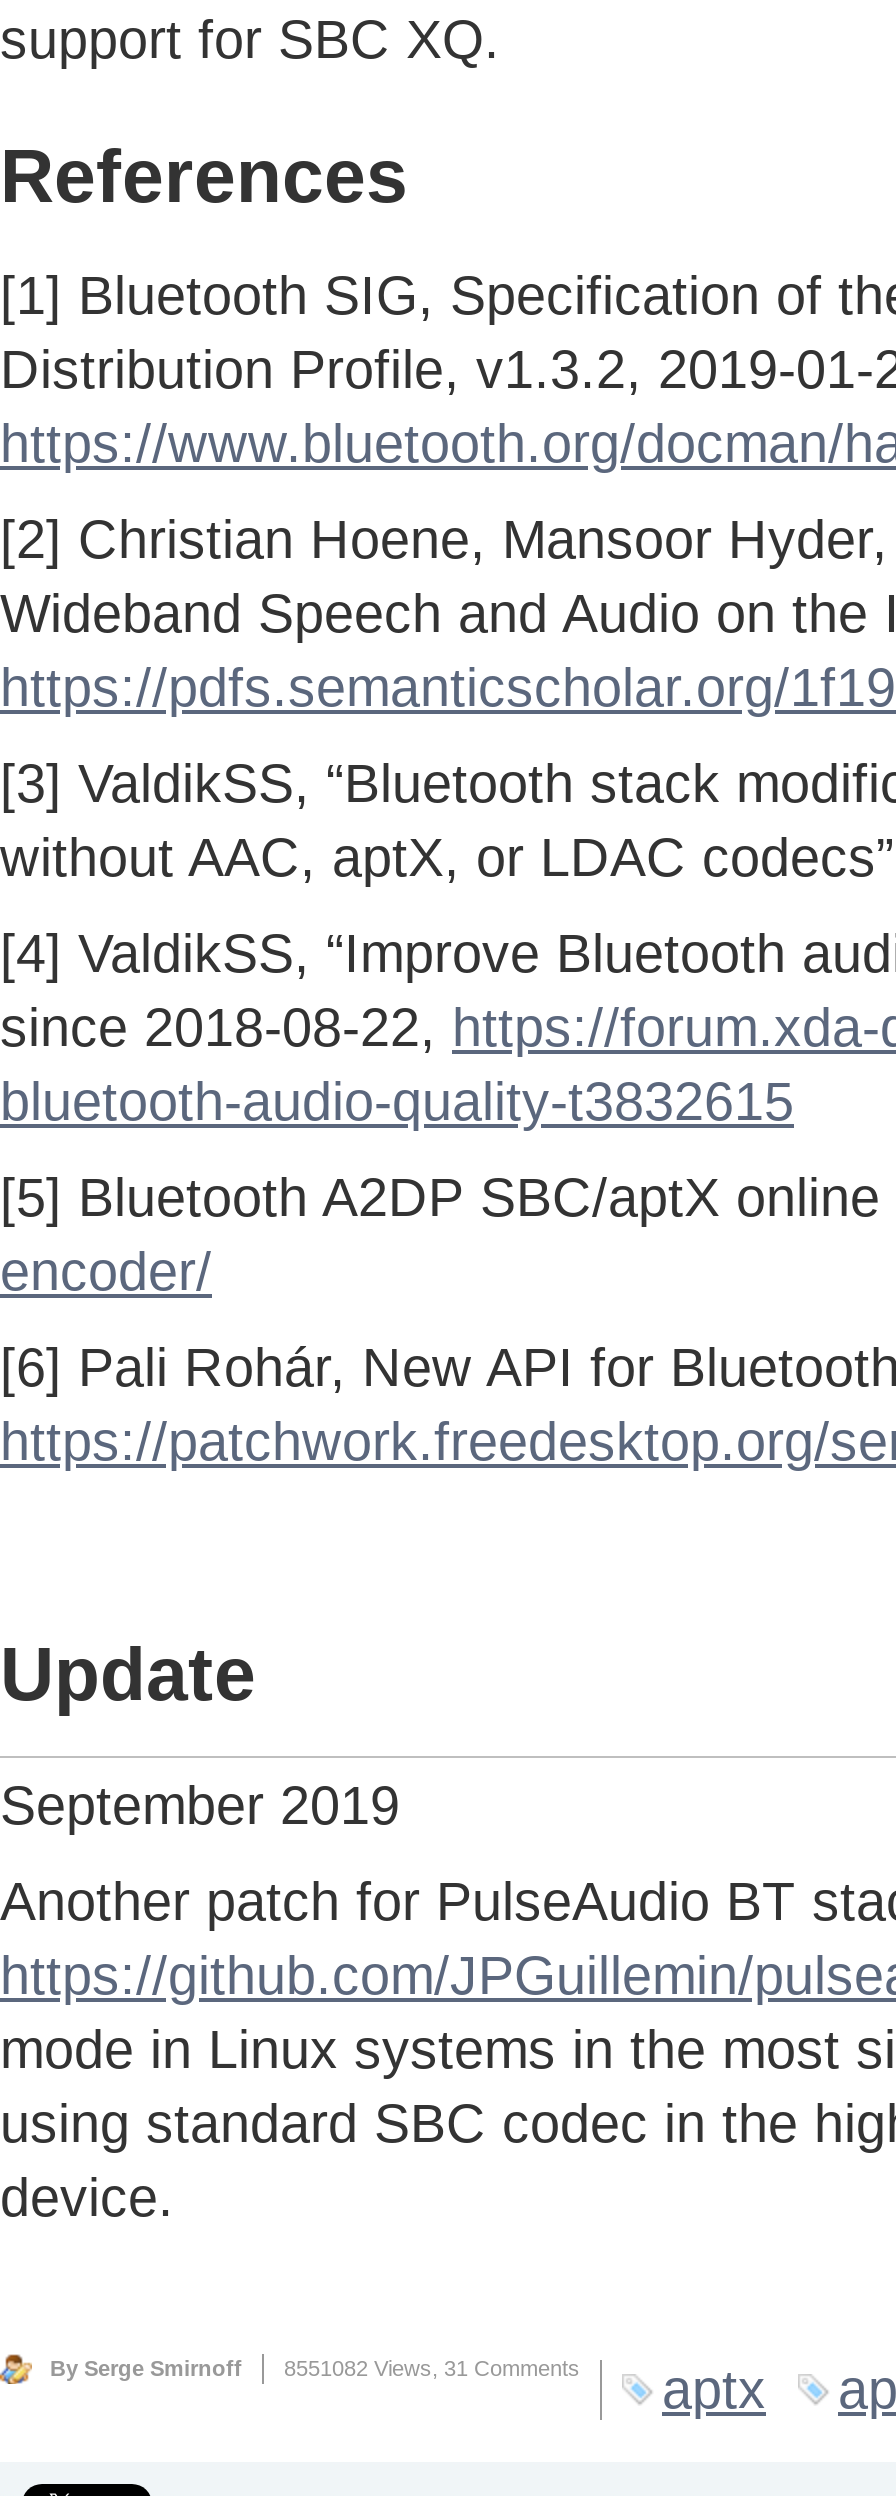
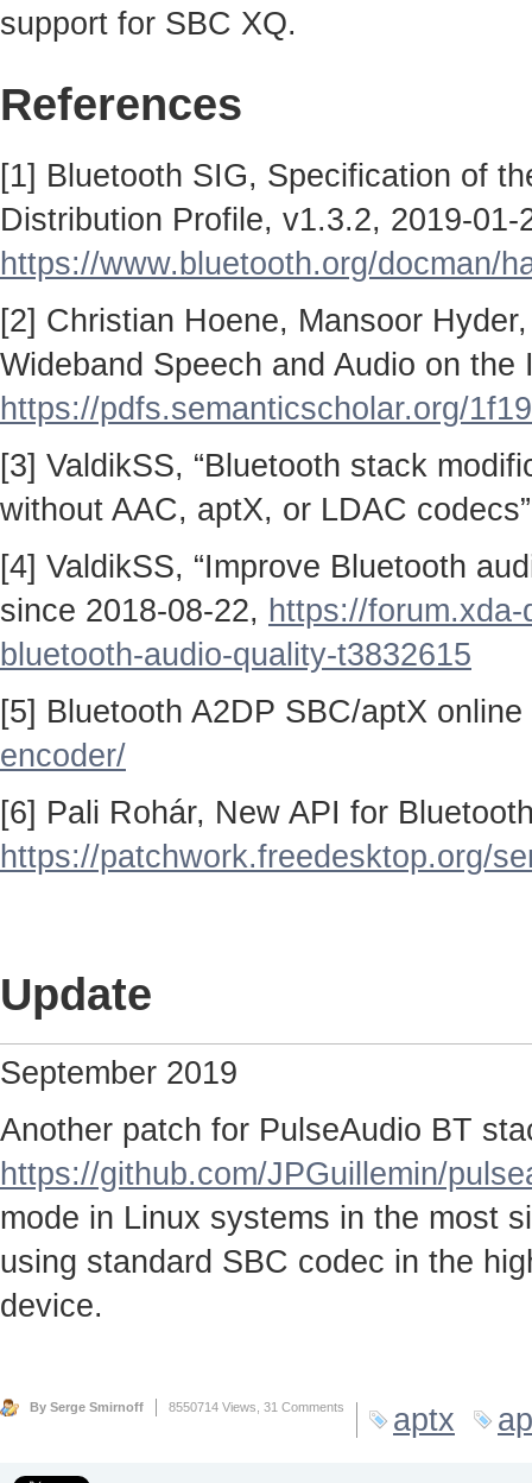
[284,2357,580,2381] 8551082 Views, 31 Comments -> [169,1400,344,1415] 8550714 Views, 31 Comments

